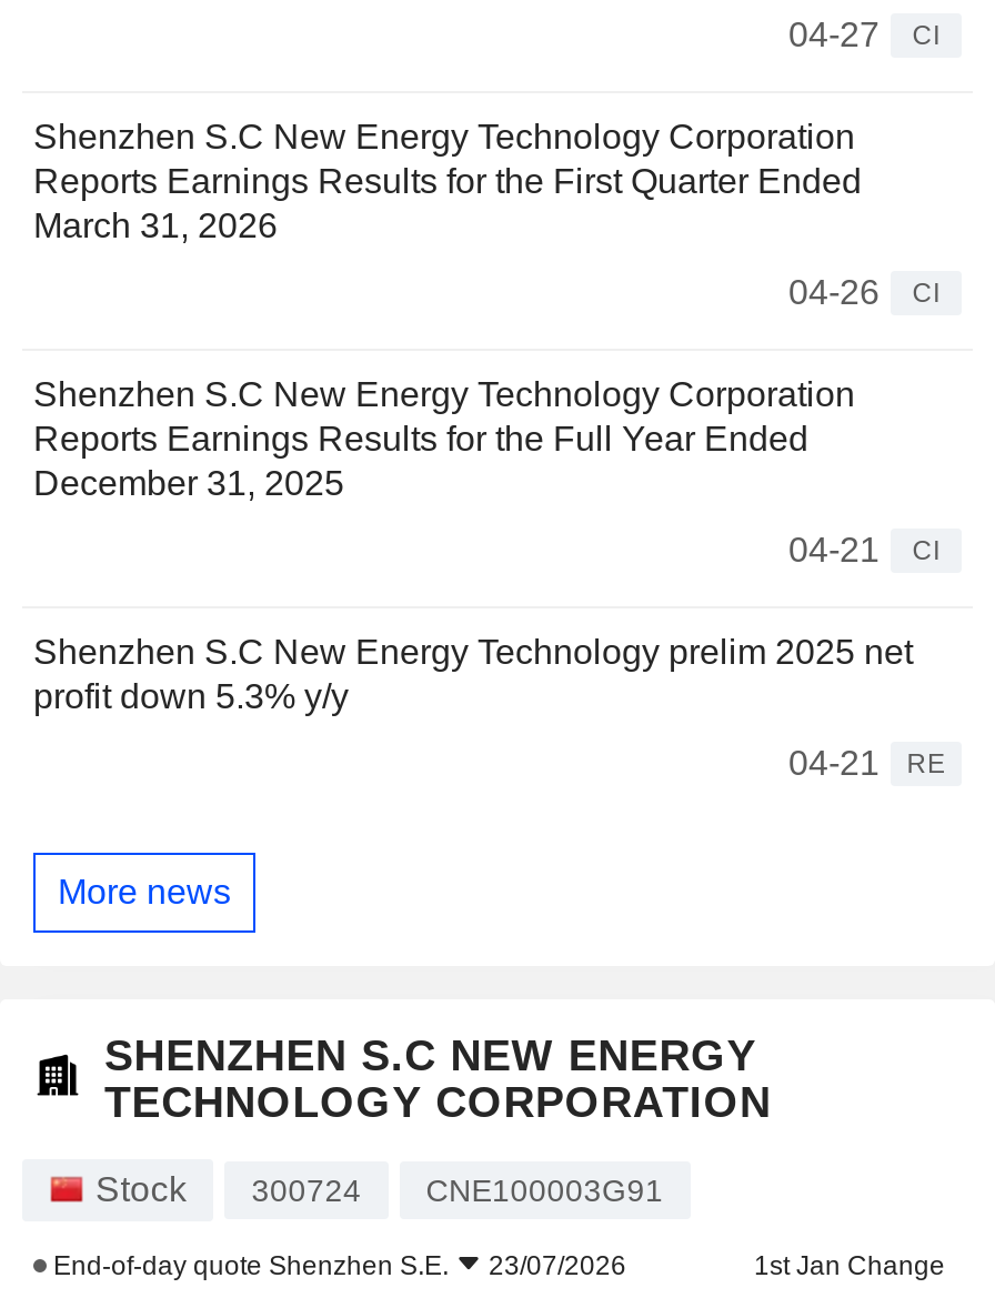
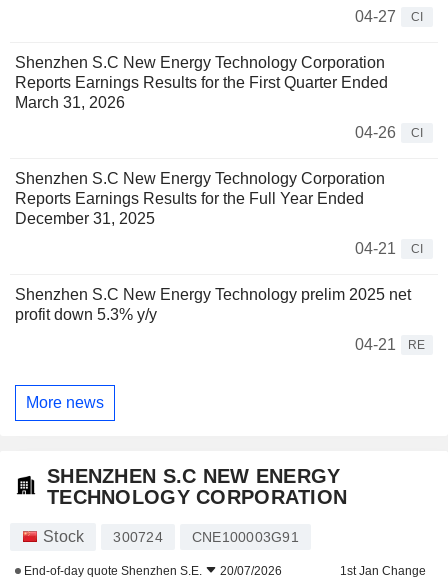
[47,1249,626,1280] End-of-day quote Shenzhen S.E. 23/07/2026 -> [21,564,282,578] End-of-day quote Shenzhen S.E. 20/07/2026

